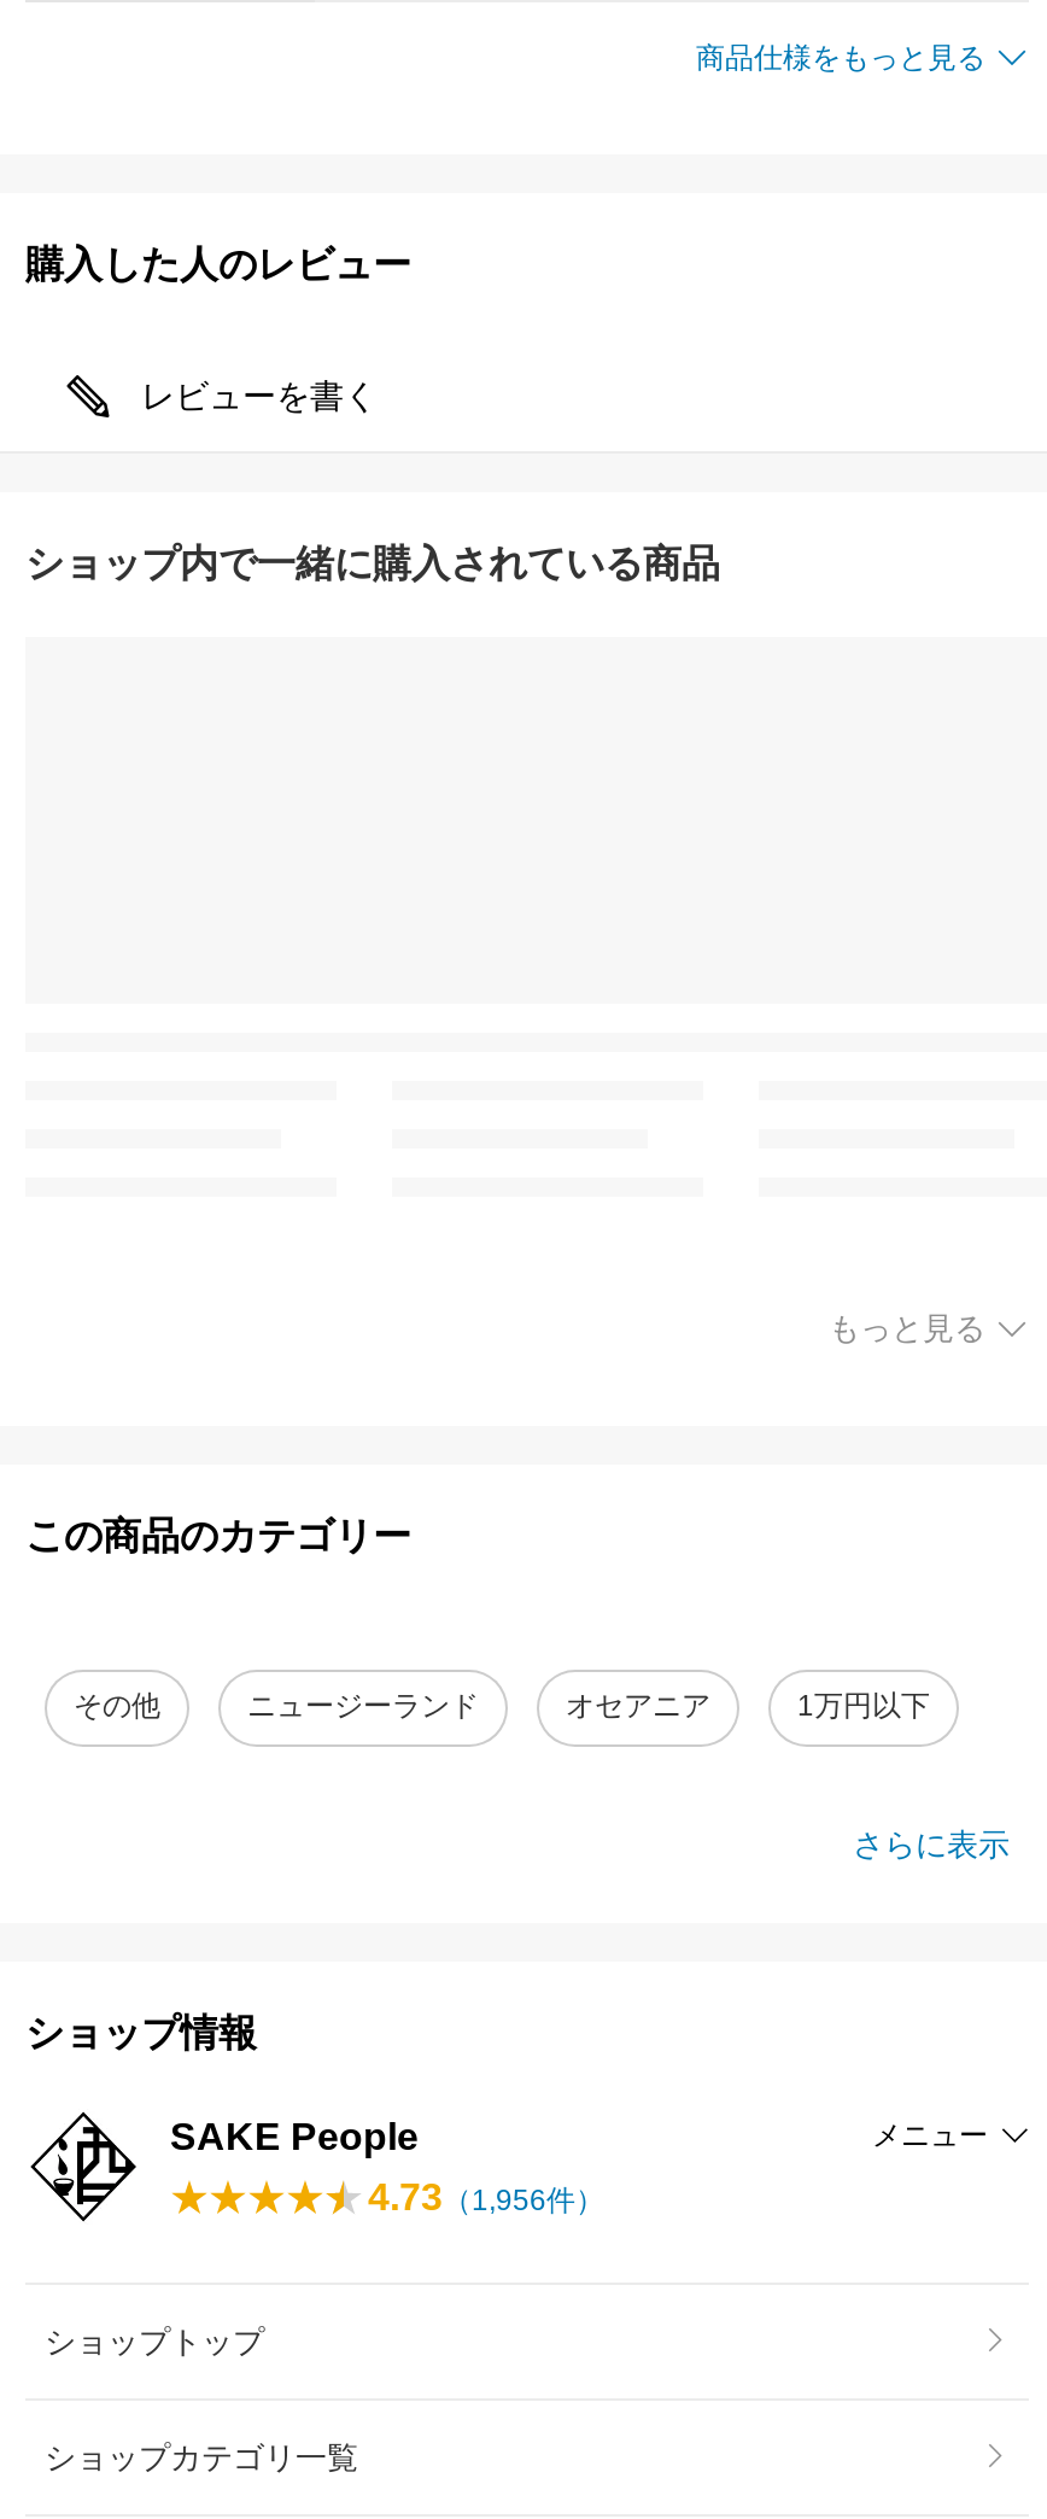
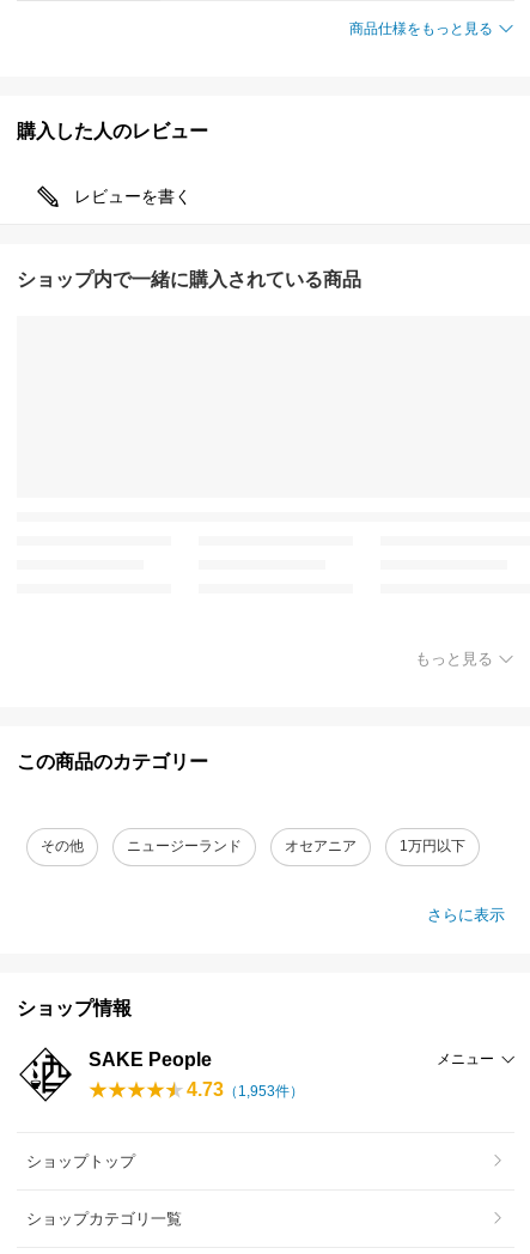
[368,2176,604,2217] 4.73（1,956件） -> [187,1079,304,1100] 4.73（1,953件）

